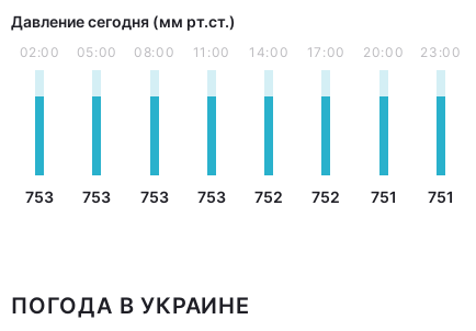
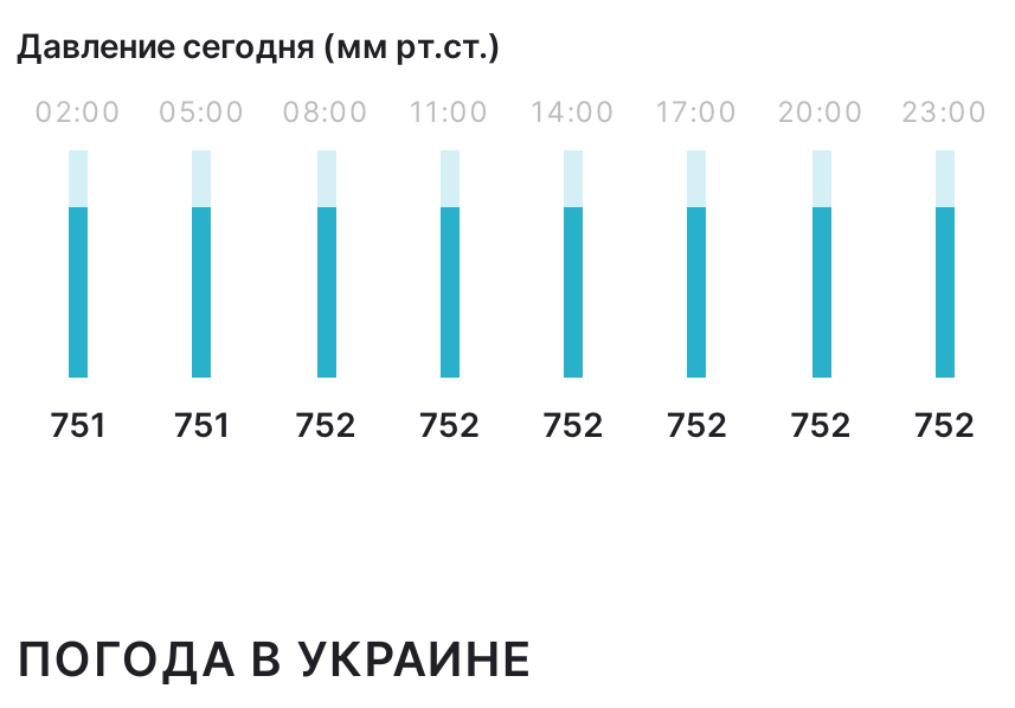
[25,187,54,206] 753 -> [50,404,107,444] 751
[83,187,111,206] 753 -> [174,404,231,444] 751
[140,187,168,206] 753 -> [295,404,357,444] 752
[197,187,226,206] 753 -> [419,404,481,444] 752
[370,187,397,206] 751 -> [790,404,852,444] 752
[428,187,454,206] 751 -> [914,404,976,444] 752

